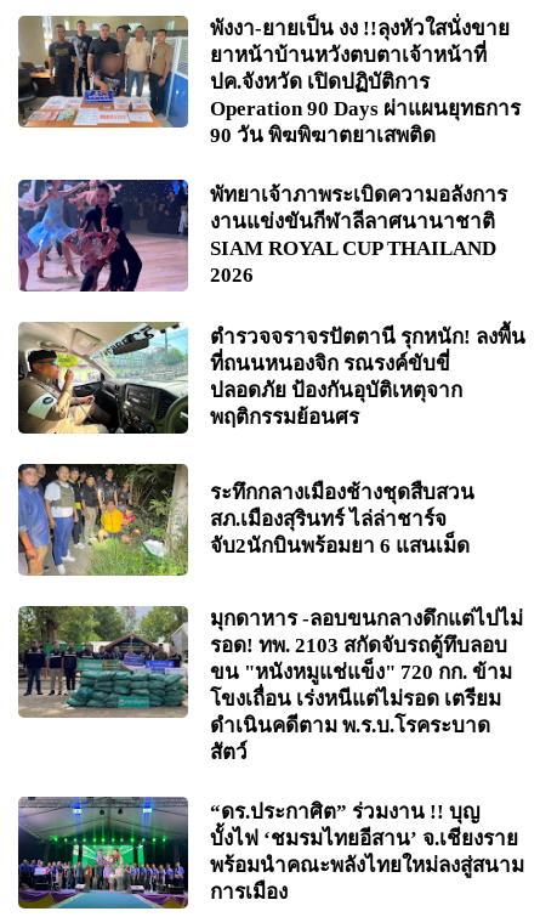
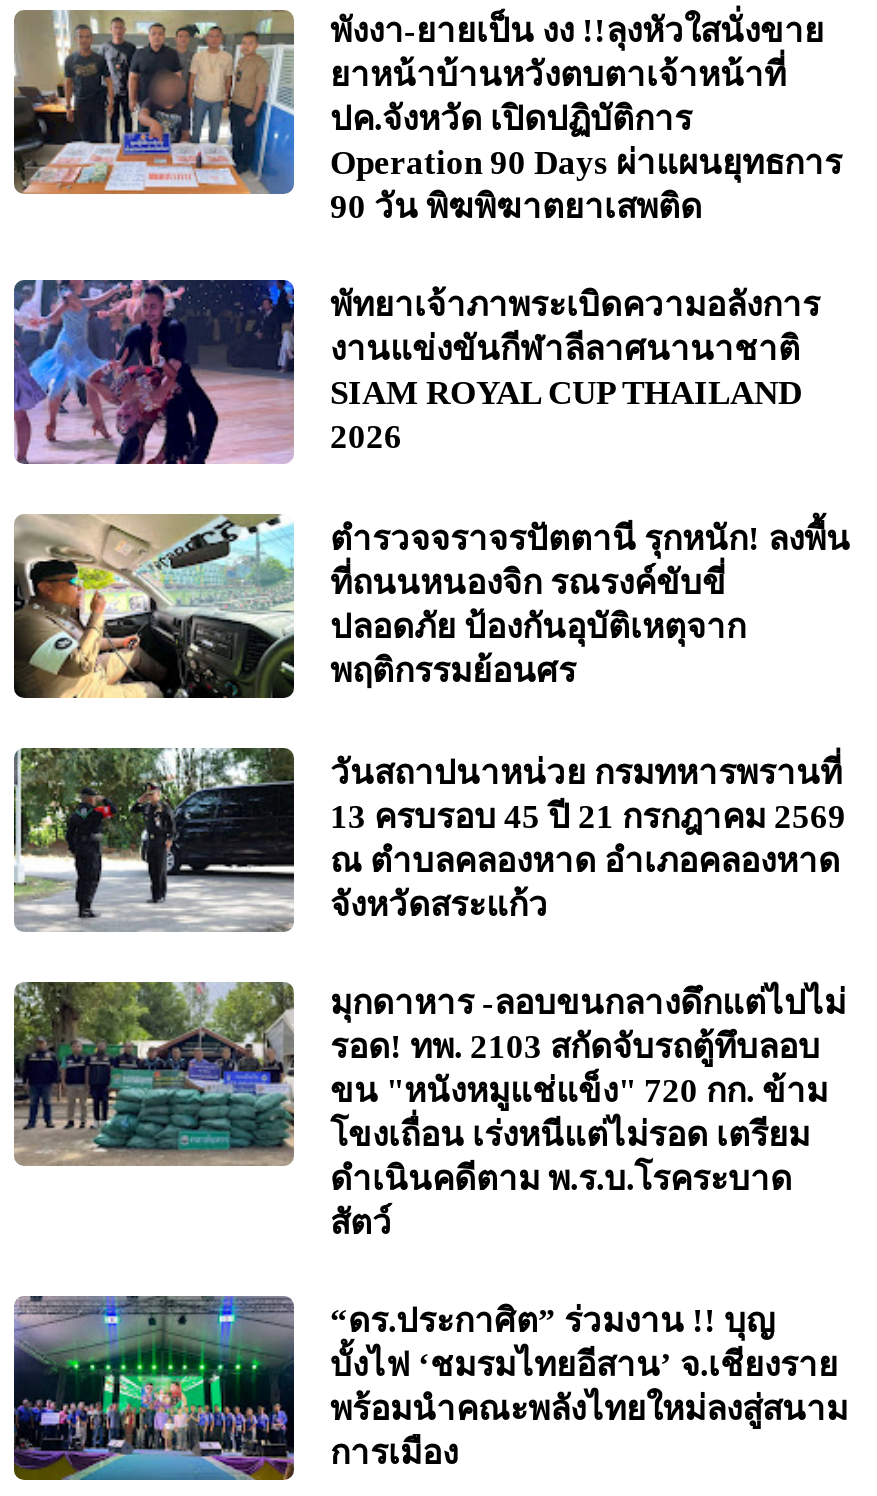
[17,463,474,576] [image] | ระทึกกลางเมืองช้างชุดสืบสวน | สภ.เมืองสุรินทร์ ไล่ล่าชาร์จ | จับ2นักบินพร้อมยา 6 แสนเม็ด -> [12,746,846,932] [image] | วันสถาปนาหน่วย กรมทหารพรานที่ | 13 ครบรอบ 45 ปี 21 กรกฎาคม 2569 | ณ ตำบลคลองหาด อำเภอคลองหาด | จังหวัดสระแก้ว

